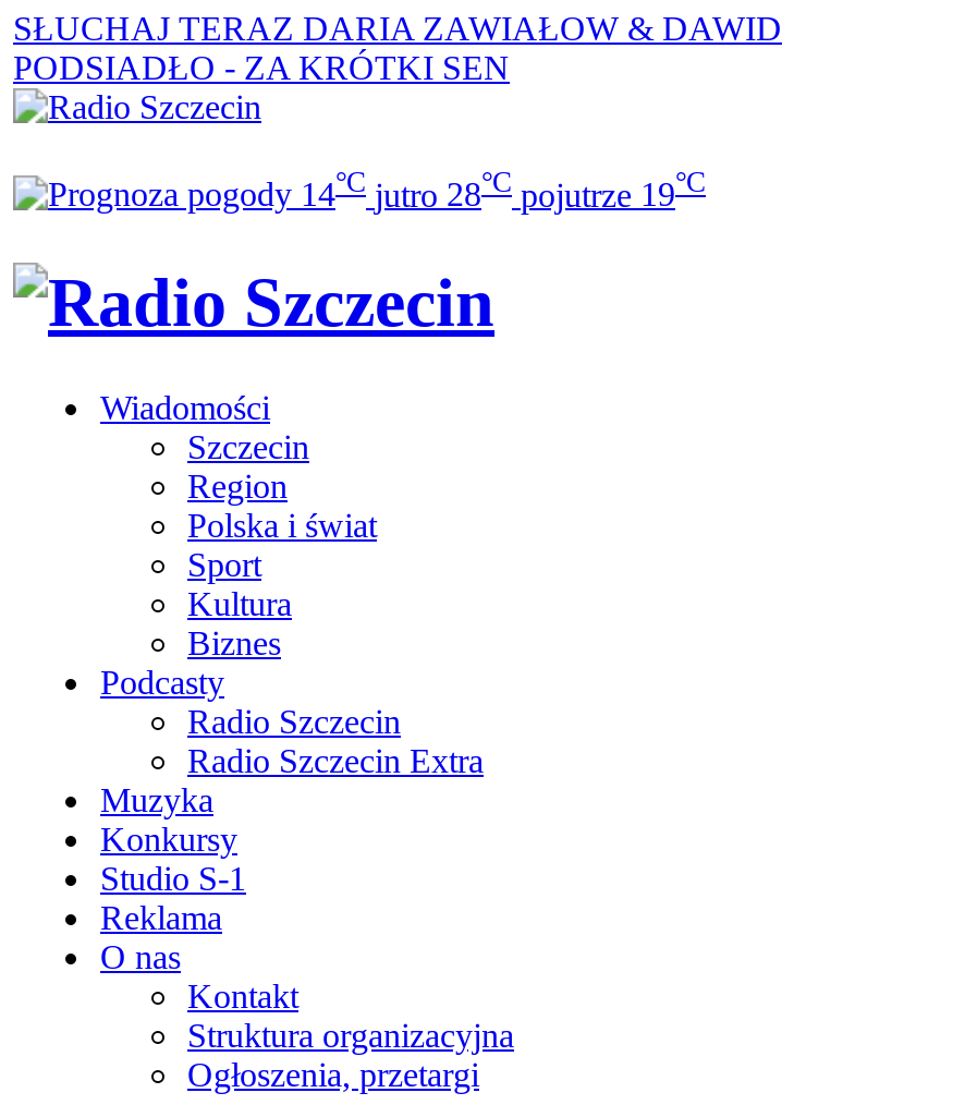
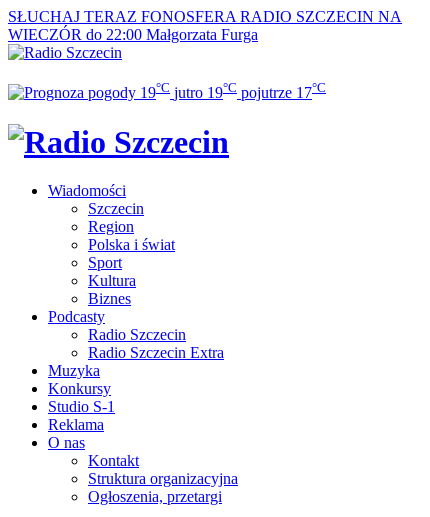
[13,10,782,86] SŁUCHAJ TERAZ DARIA ZAWIAŁOW & DAWID | PODSIADŁO - ZA KRÓTKI SEN -> [8,8,402,43] SŁUCHAJ TERAZ FONOSFERA RADIO SZCZECIN NA | WIECZÓR do 22:00 Małgorzata Furga
[301,167,706,213] 14°C jutro 28°C pojutrze 19°C -> [140,80,326,101] 19°C jutro 19°C pojutrze 17°C

